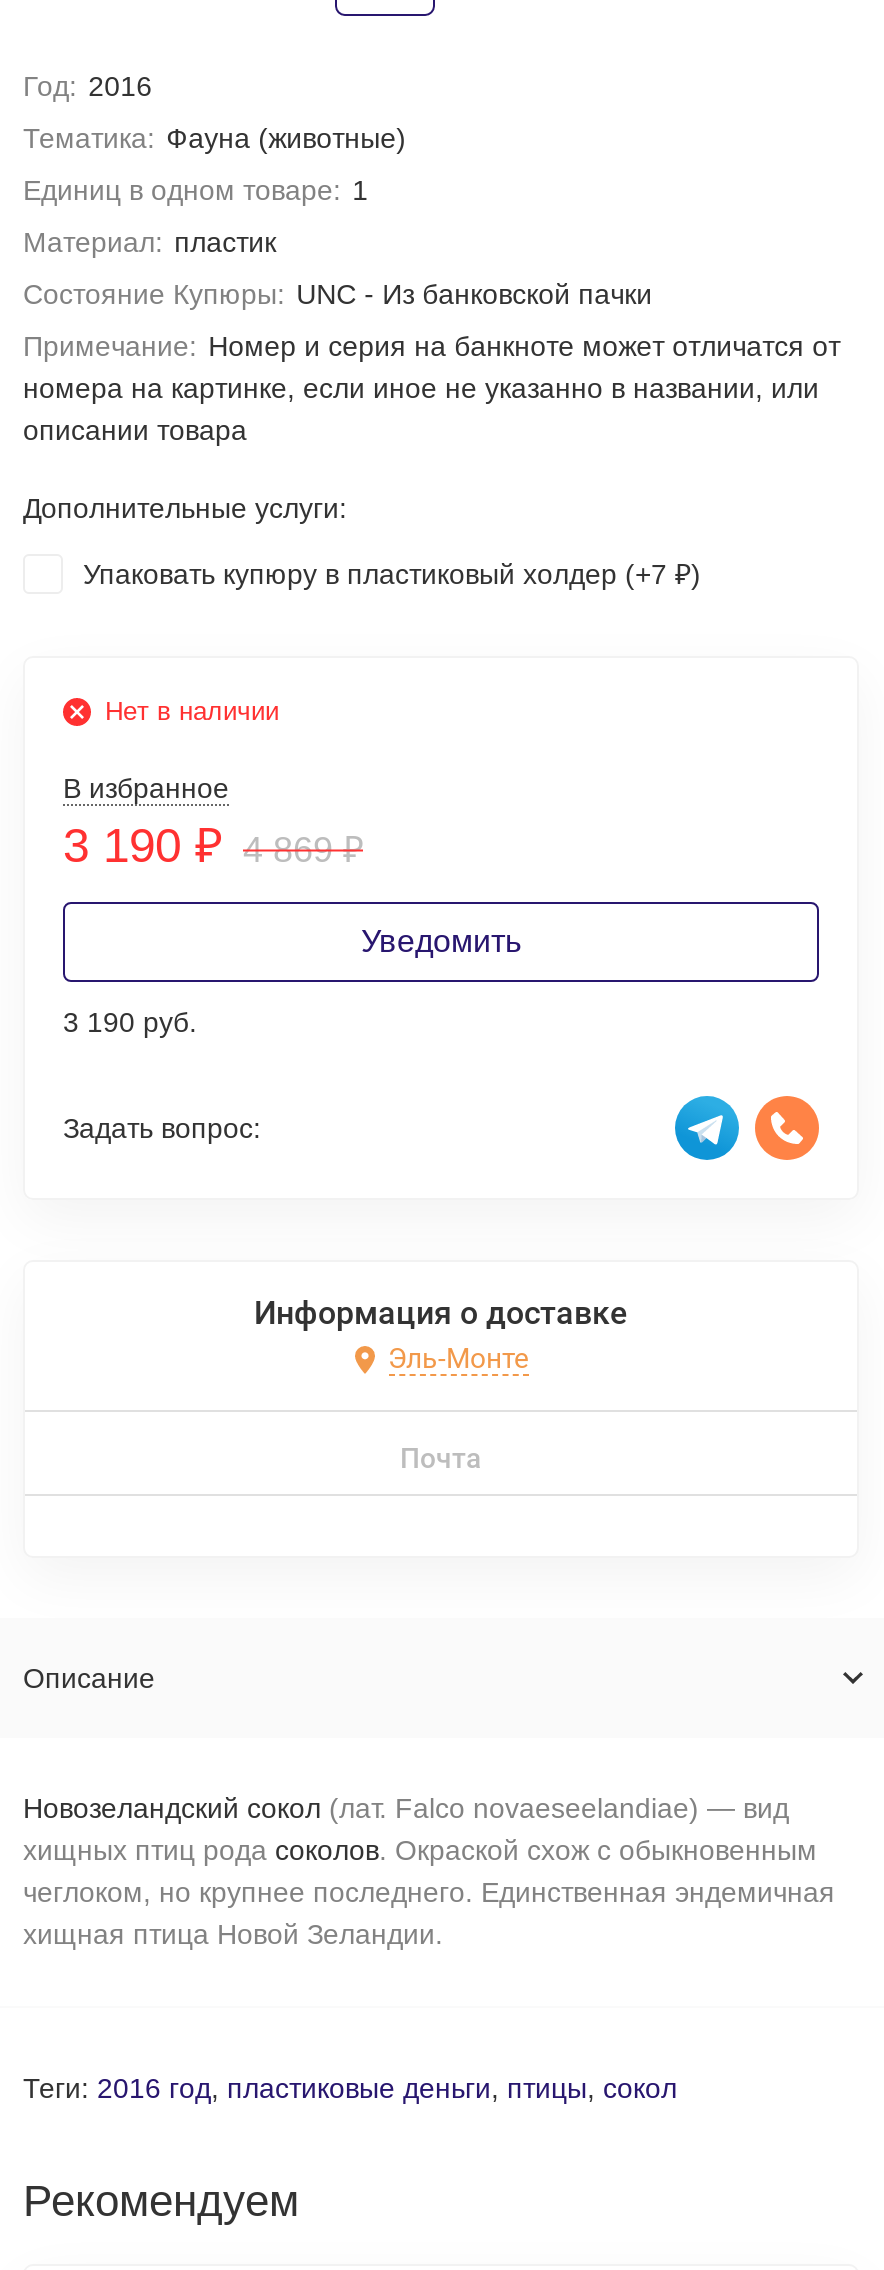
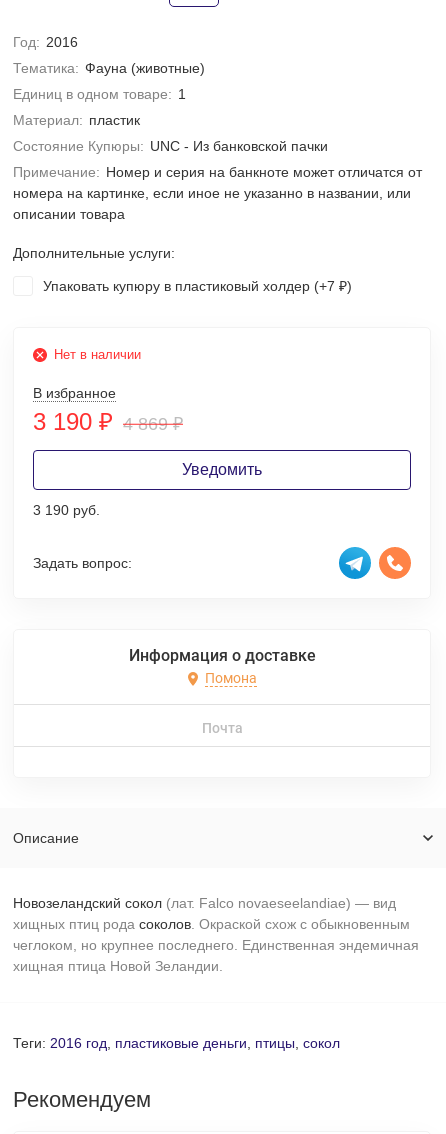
[388,1343,528,1375] Эль-Монте -> [204,670,256,686] Помона

